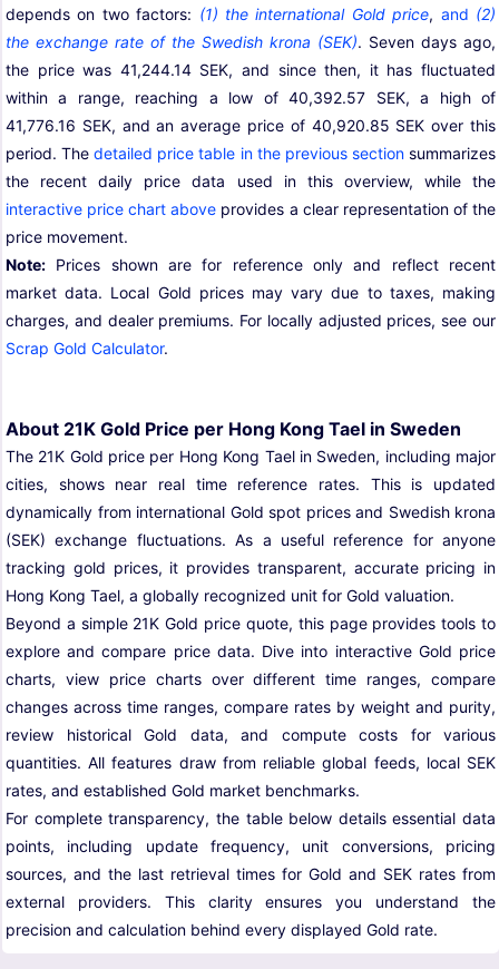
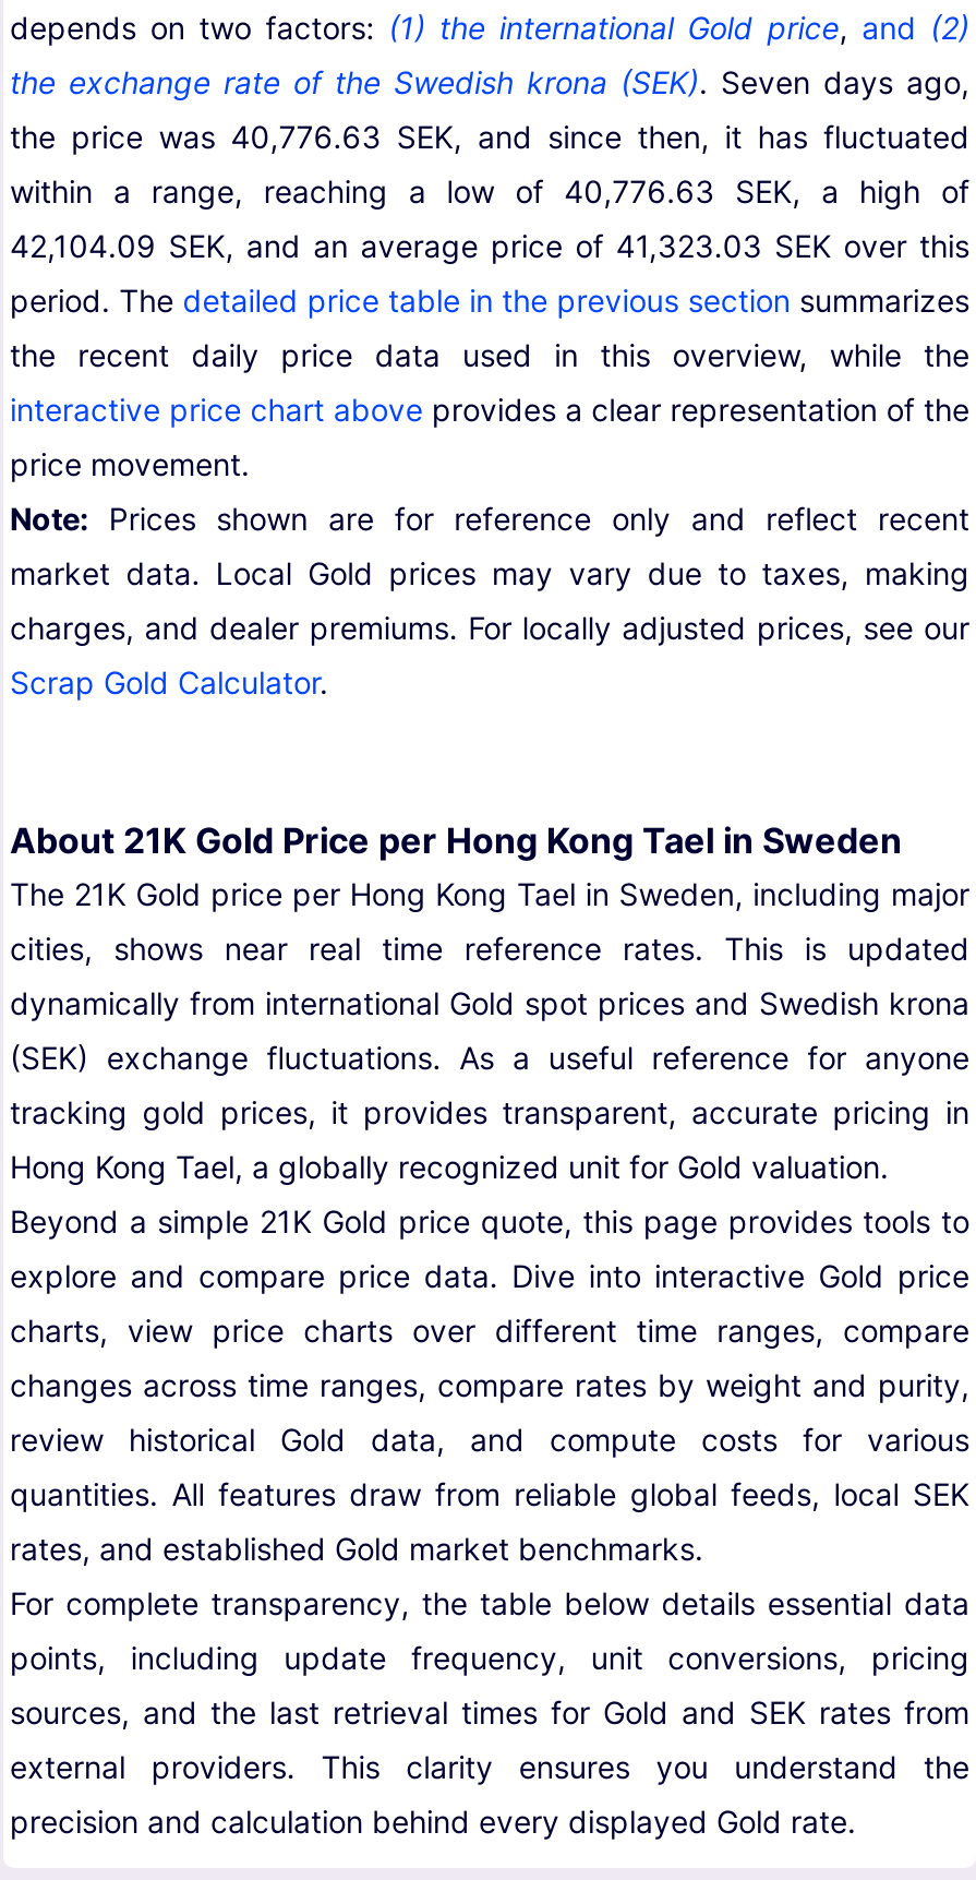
[6,61,496,80] the price was 41,244.14 SEK, and since then, it has fluctuated -> [10,119,969,156] the price was 40,776.63 SEK, and since then, it has fluctuated
[6,88,496,107] within a range, reaching a low of 40,392.57 SEK, a high of -> [10,173,969,210] within a range, reaching a low of 40,776.63 SEK, a high of
[6,116,496,135] 41,776.16 SEK, and an average price of 40,920.85 SEK over this -> [10,228,969,265] 42,104.09 SEK, and an average price of 41,323.03 SEK over this

